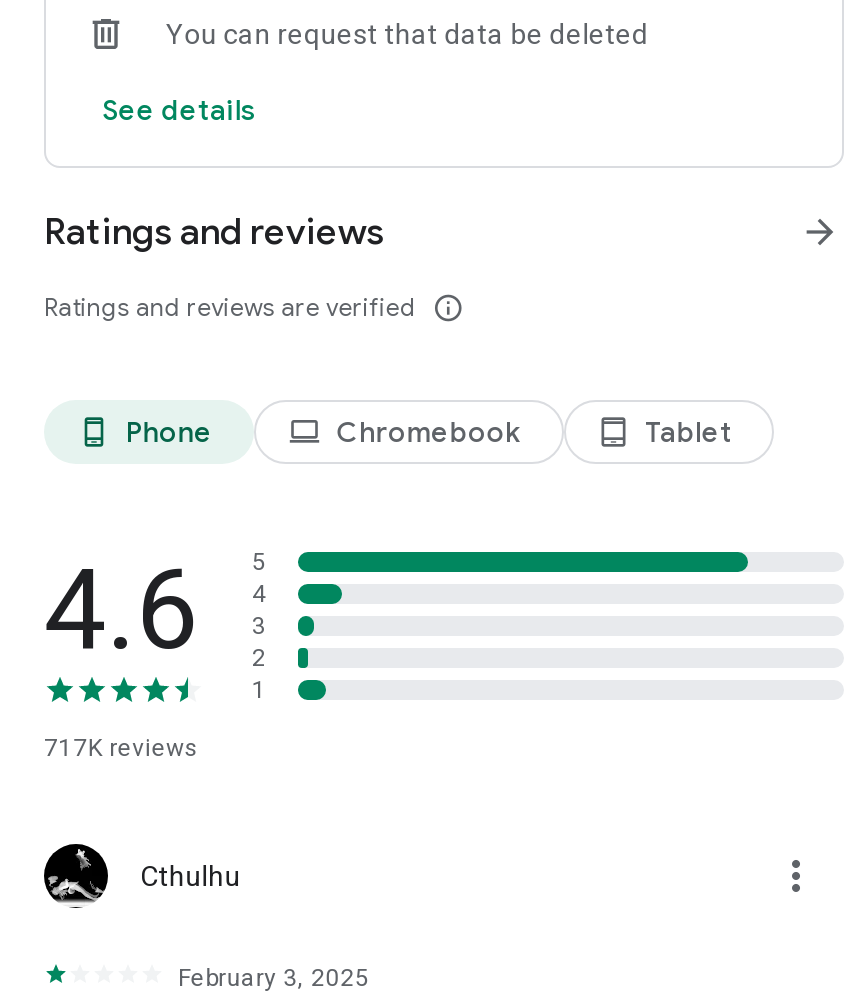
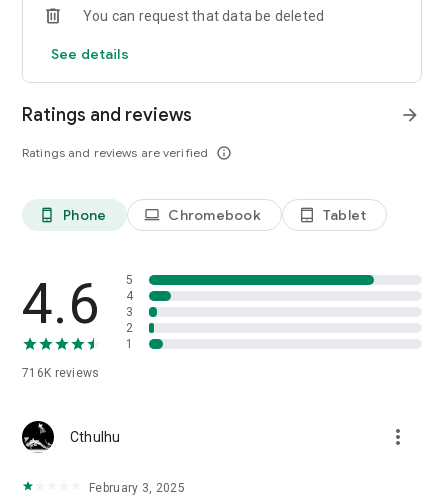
[44,734,199,762] 717K reviews -> [22,366,100,380] 716K reviews

